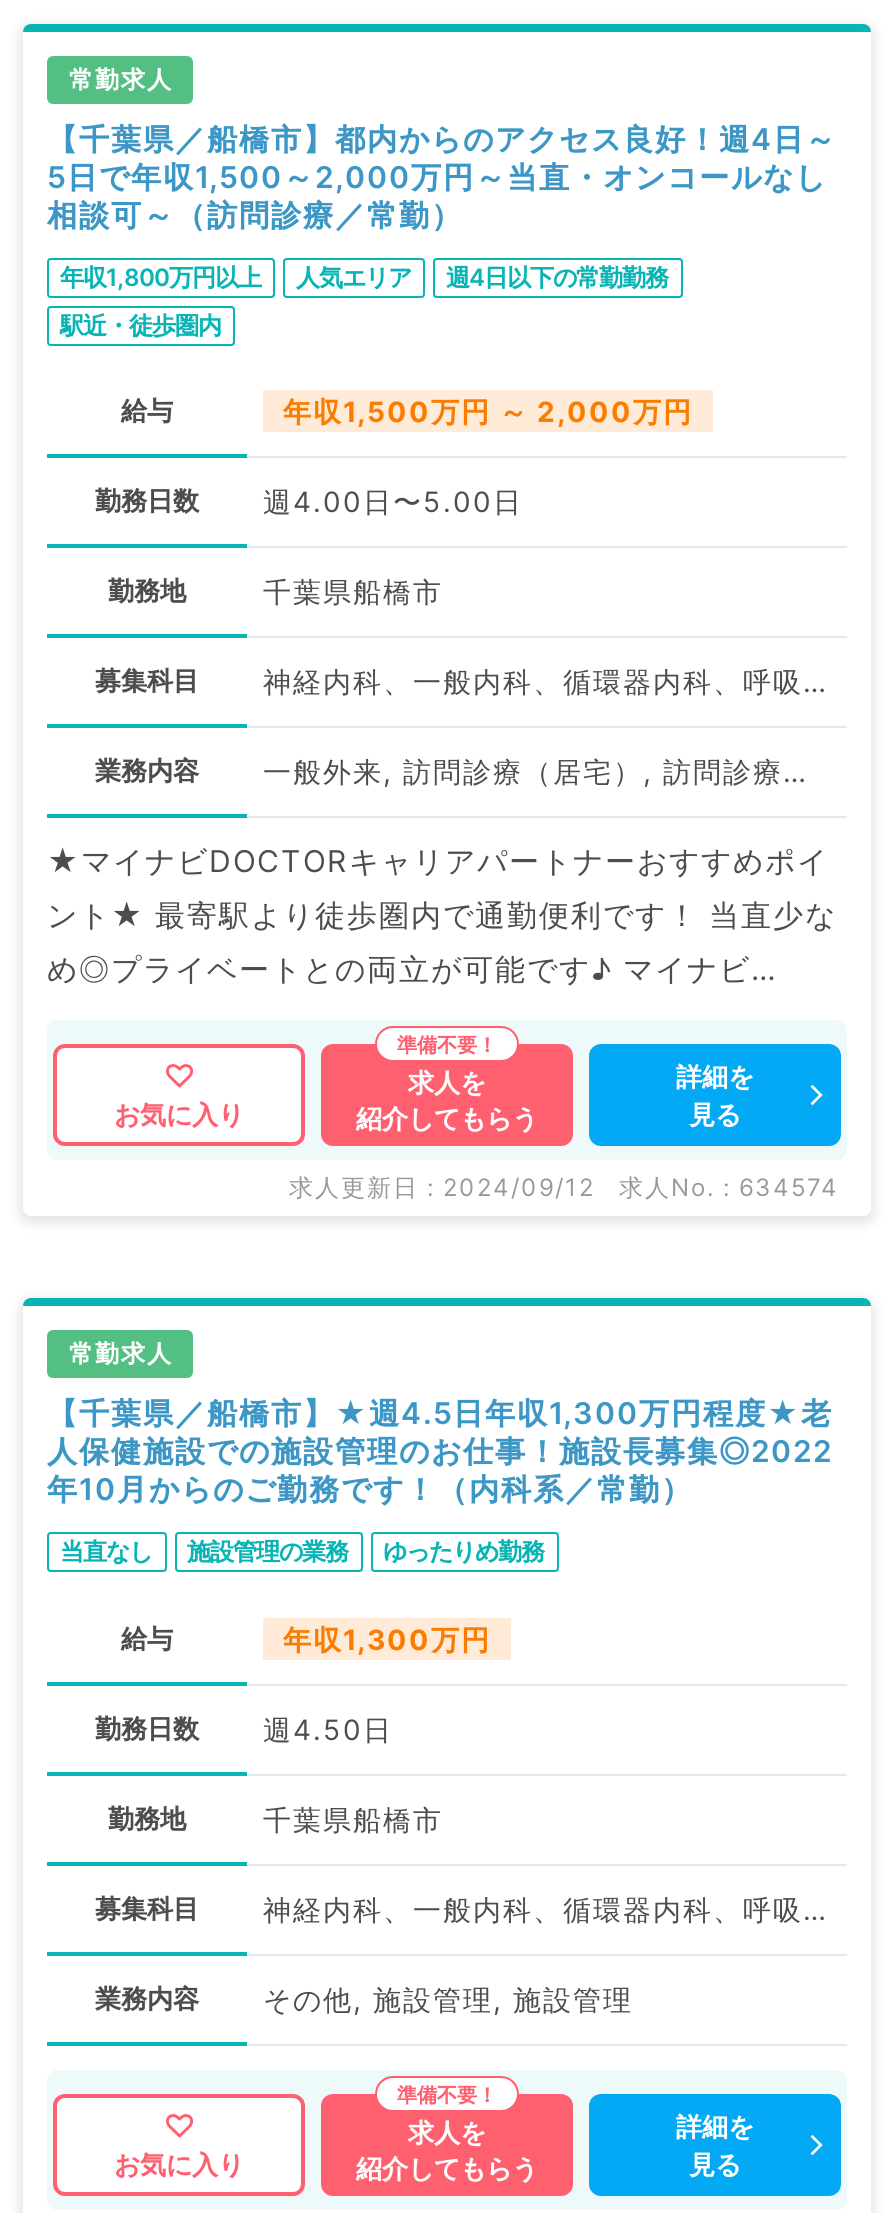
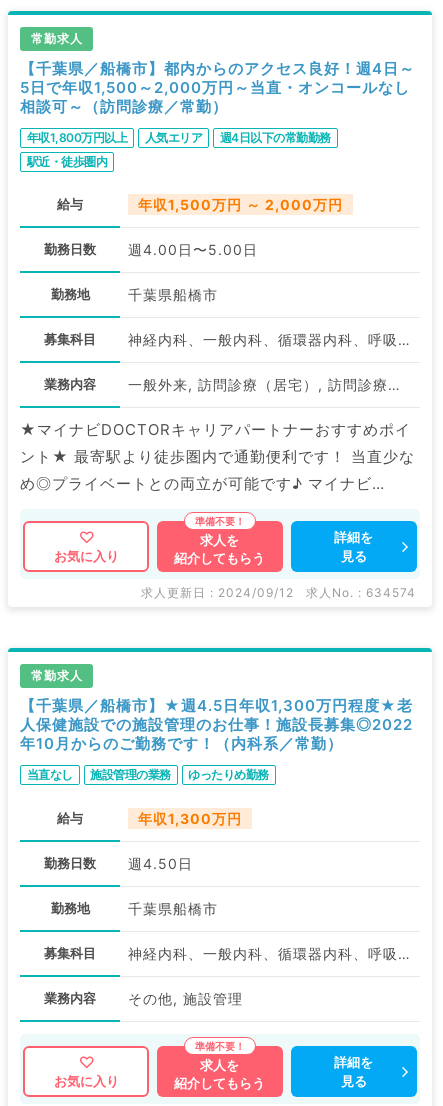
[263,1982,633,2016] その他, 施設管理, 施設管理 -> [128,990,243,1007] その他, 施設管理

